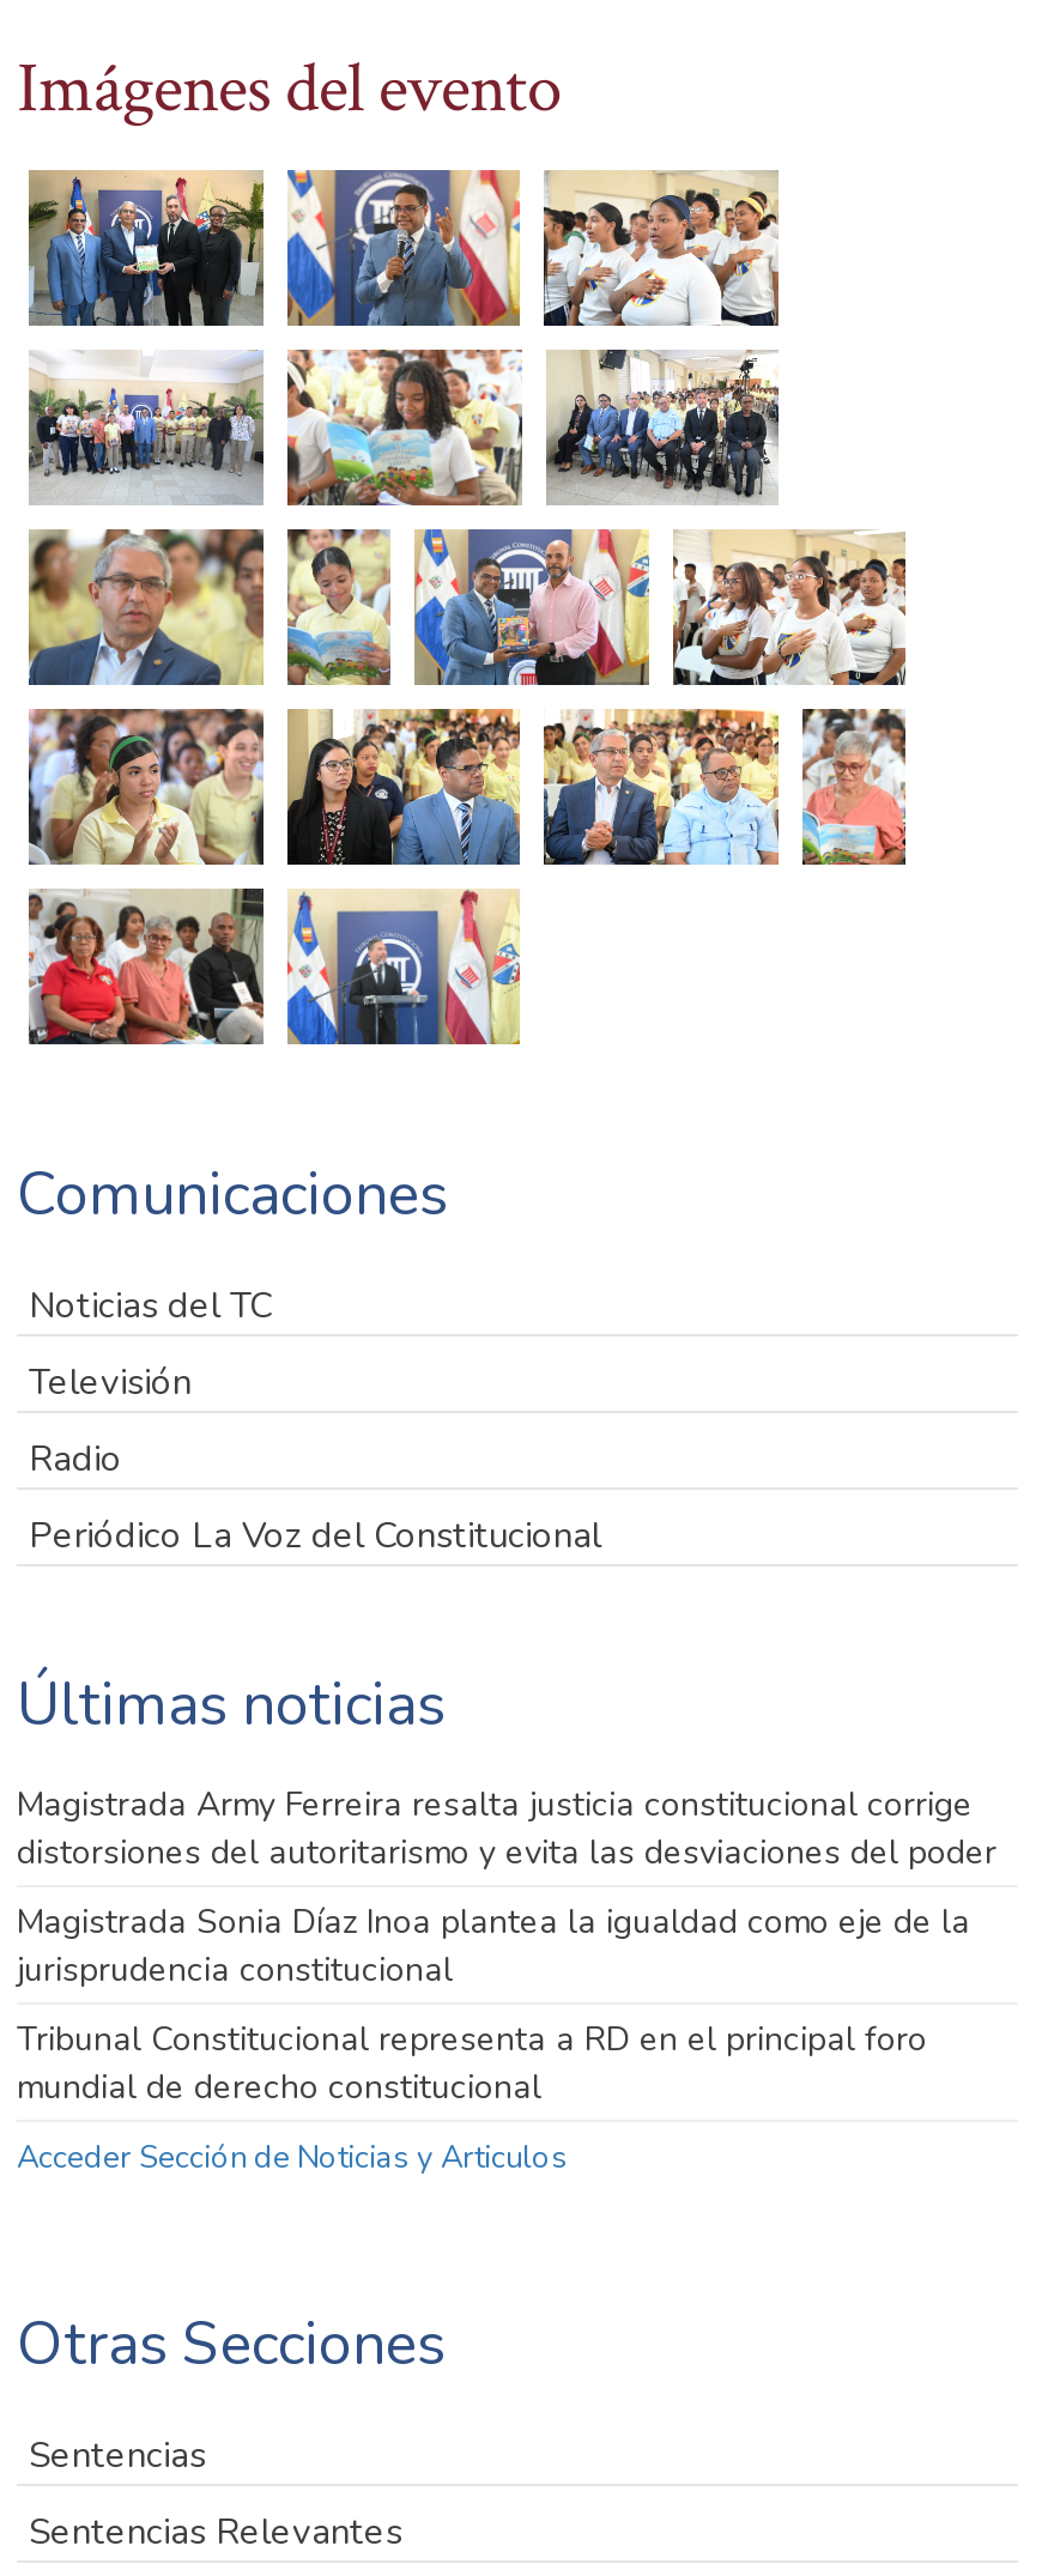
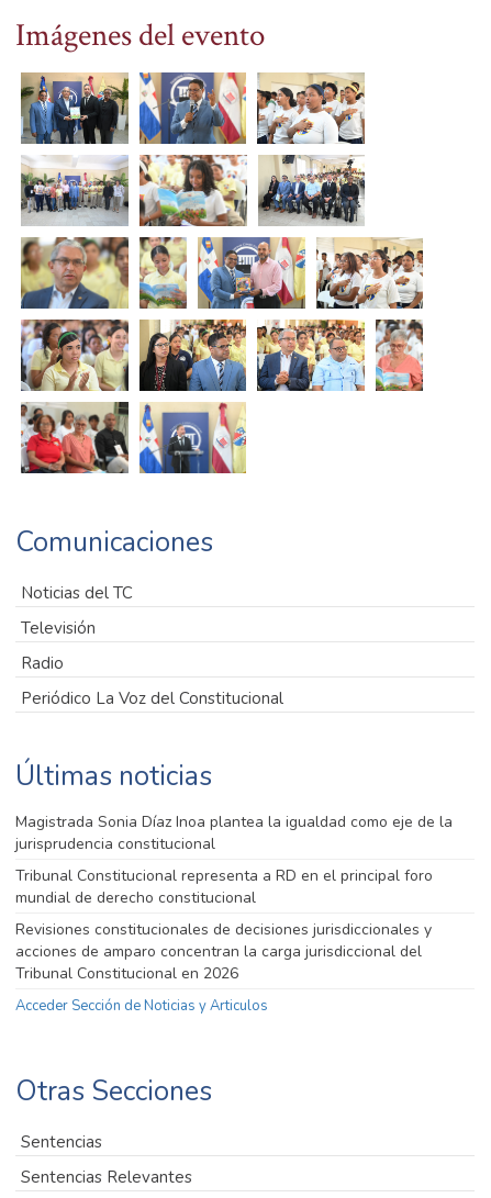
[17,1782,996,1876] Magistrada Army Ferreira resalta justicia constitucional corrige | distorsiones del autoritarismo y evita las desviaciones del poder -> none
moved [17,1900,970,2110] -> [15,812,453,908]: Magistrada Sonia Díaz Inoa plantea la igualdad como eje de la | jurisprudencia constitucional | Tribunal Constitucional representa a RD en el principal foro | mundial de derecho constitucional
none -> [15,919,432,984] Revisiones constitucionales de decisiones jurisdiccionales y | acciones de amparo concentran la carga jurisdiccional del | Tribunal Constitucional en 2026

